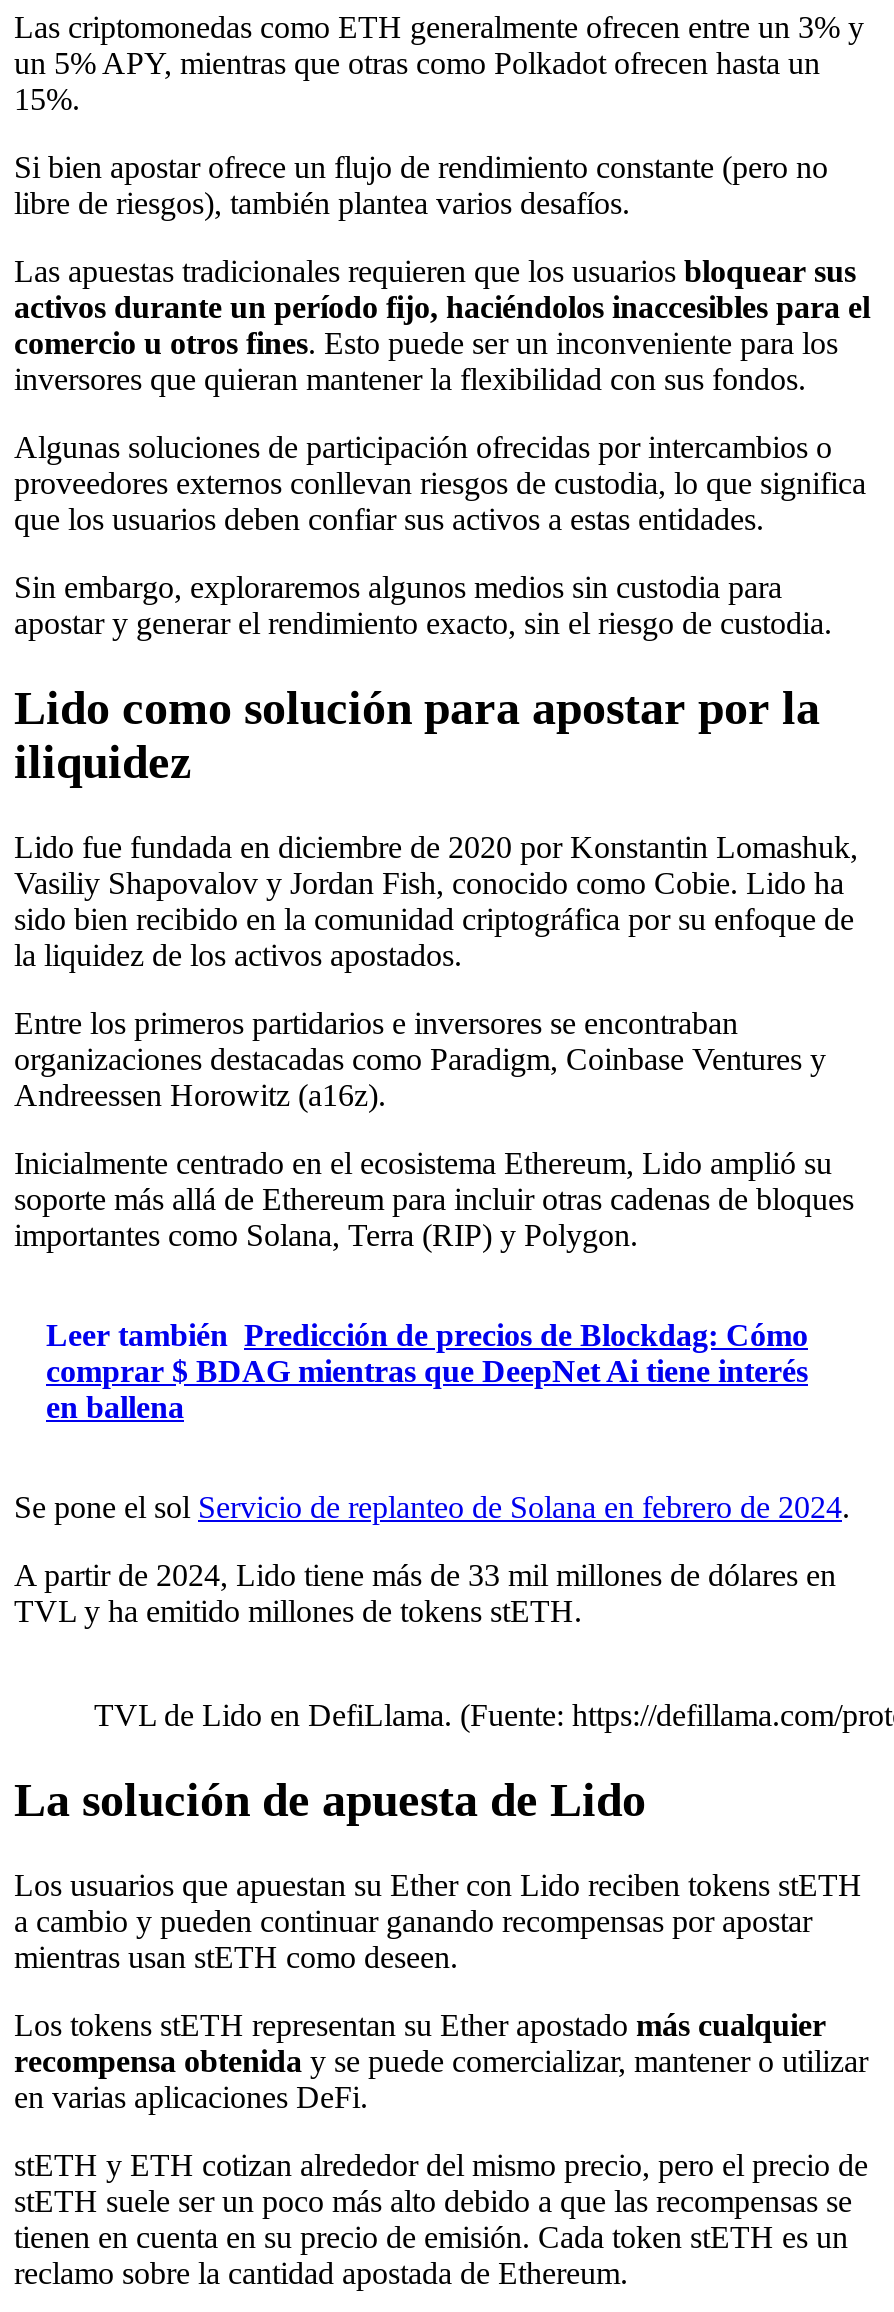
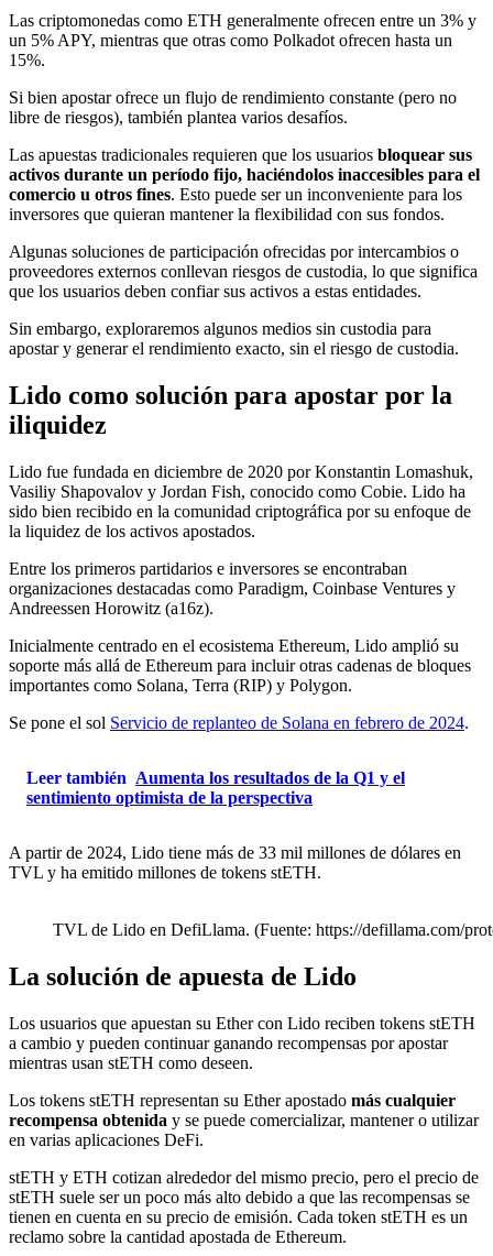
[46,1318,808,1424] Leer también Predicción de precios de Blockdag: Cómo | comprar $ BDAG mientras que DeepNet Ai tiene interés | en ballena -> none
moved [14,1490,850,1524] -> [9,713,469,732]: Se pone el sol Servicio de replanteo de Solana en febrero de 2024.
none -> [26,768,405,807] Leer también Aumenta los resultados de la Q1 y el | sentimiento optimista de la perspectiva

